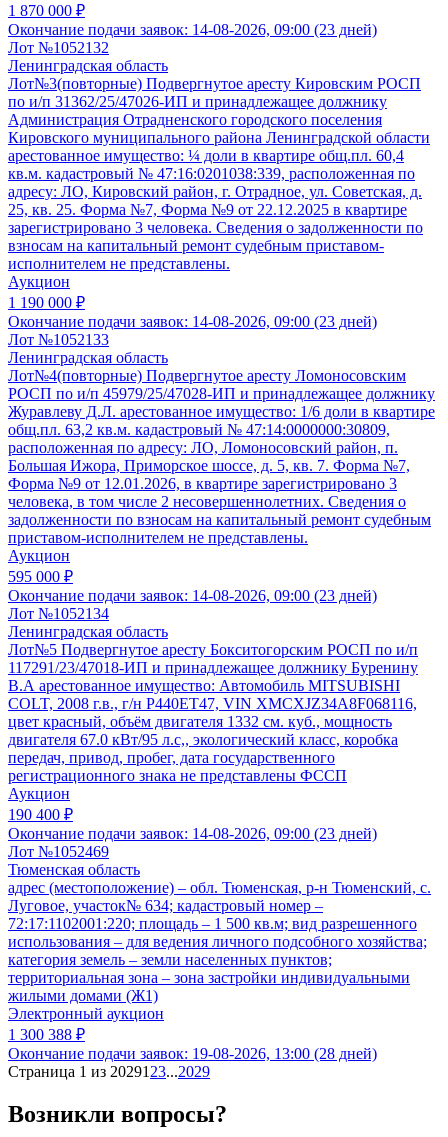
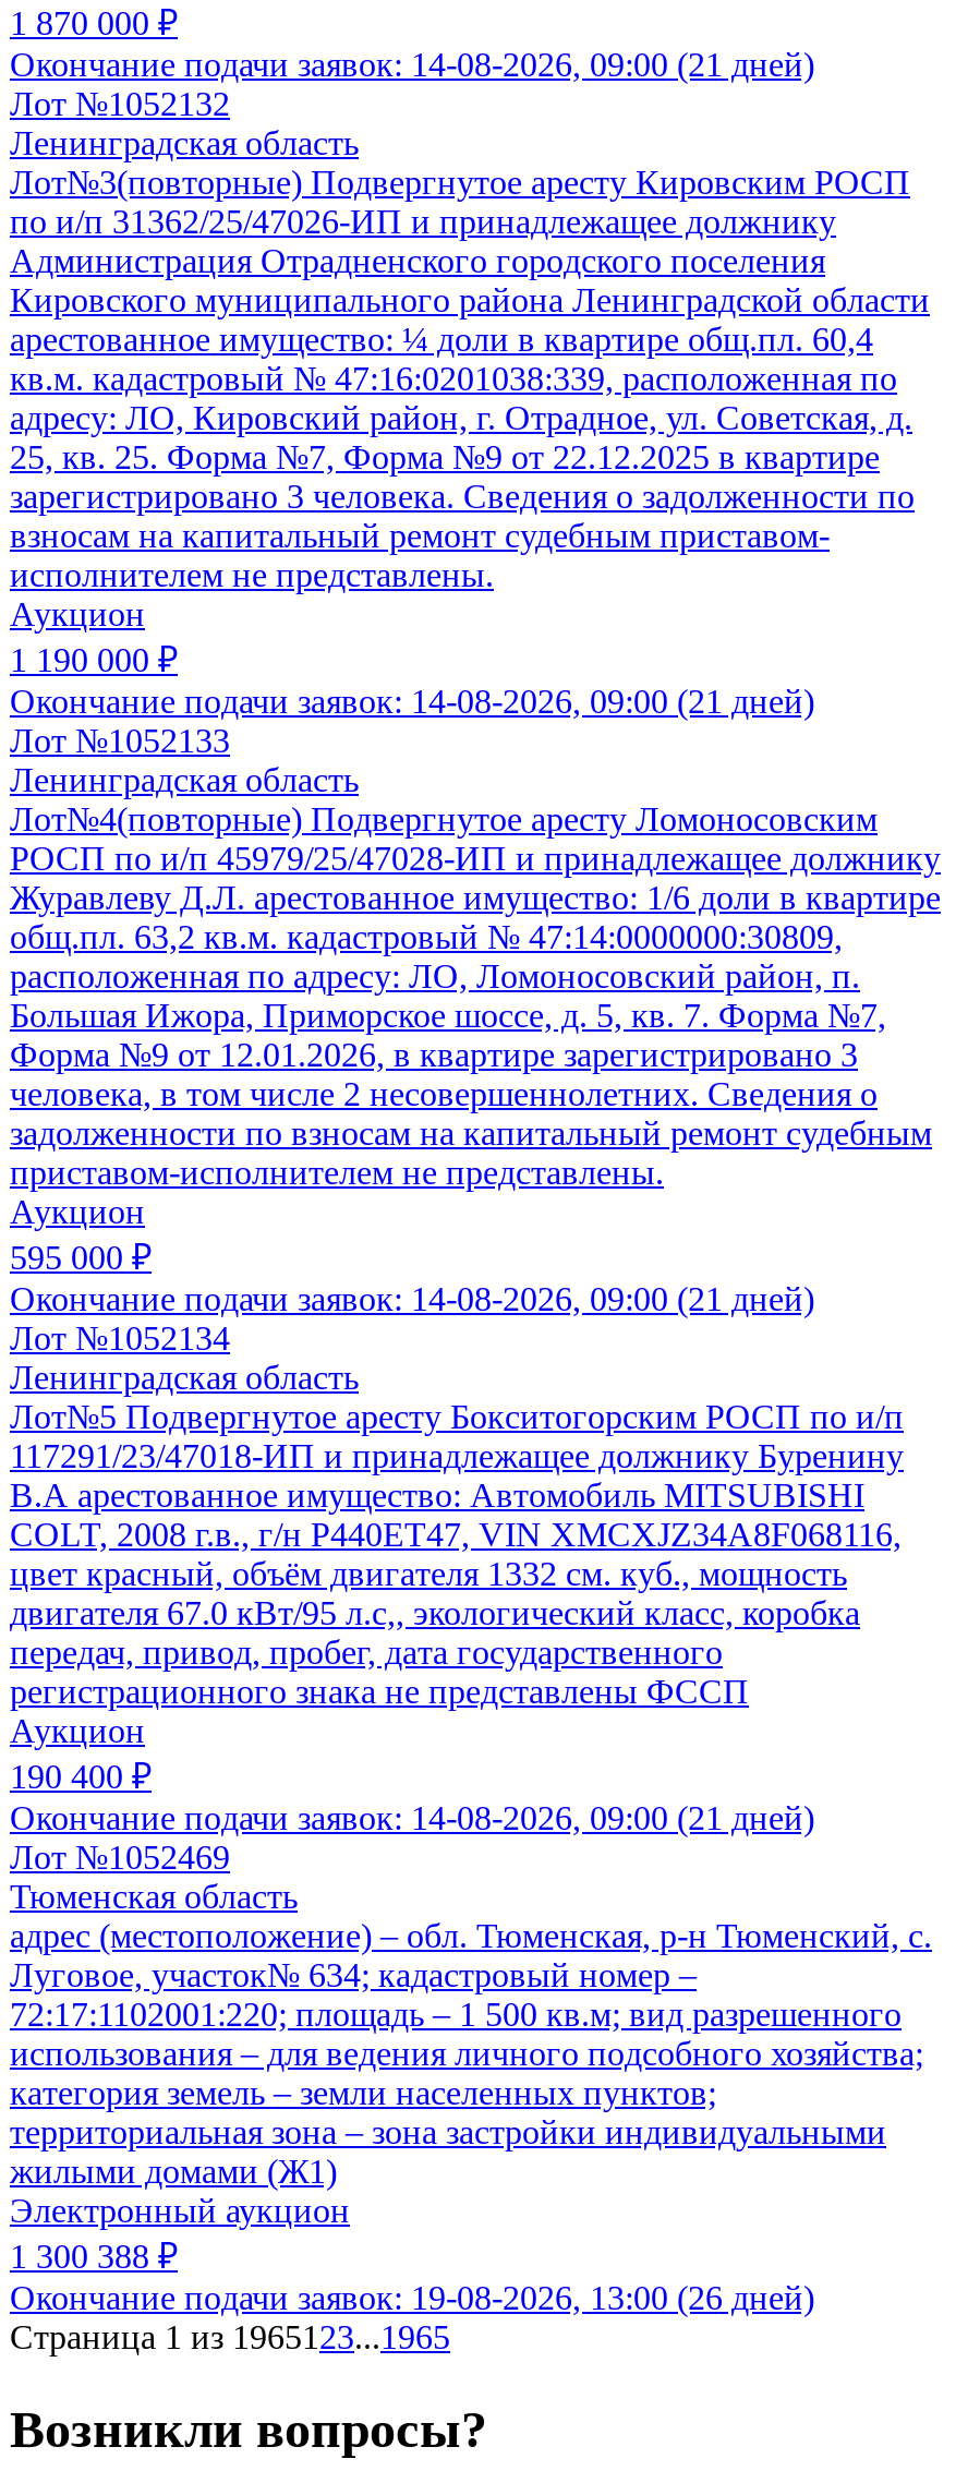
[8,21,377,38] Окончание подачи заявок: 14-08-2026, 09:00 (23 дней) -> [10,46,814,83] Окончание подачи заявок: 14-08-2026, 09:00 (21 дней)
[8,313,377,330] Окончание подачи заявок: 14-08-2026, 09:00 (23 дней) -> [10,683,814,720] Окончание подачи заявок: 14-08-2026, 09:00 (21 дней)
[8,587,377,604] Окончание подачи заявок: 14-08-2026, 09:00 (23 дней) -> [10,1280,814,1318] Окончание подачи заявок: 14-08-2026, 09:00 (21 дней)
[8,825,377,842] Окончание подачи заявок: 14-08-2026, 09:00 (23 дней) -> [10,1799,814,1837] Окончание подачи заявок: 14-08-2026, 09:00 (21 дней)
[8,1045,377,1062] Окончание подачи заявок: 19-08-2026, 13:00 (28 дней) -> [10,2279,814,2316] Окончание подачи заявок: 19-08-2026, 13:00 (26 дней)
[8,1063,210,1080] Страница 1 из 20291 23...2029 -> [10,2319,450,2356] Страница 1 из 19651 23...1965

